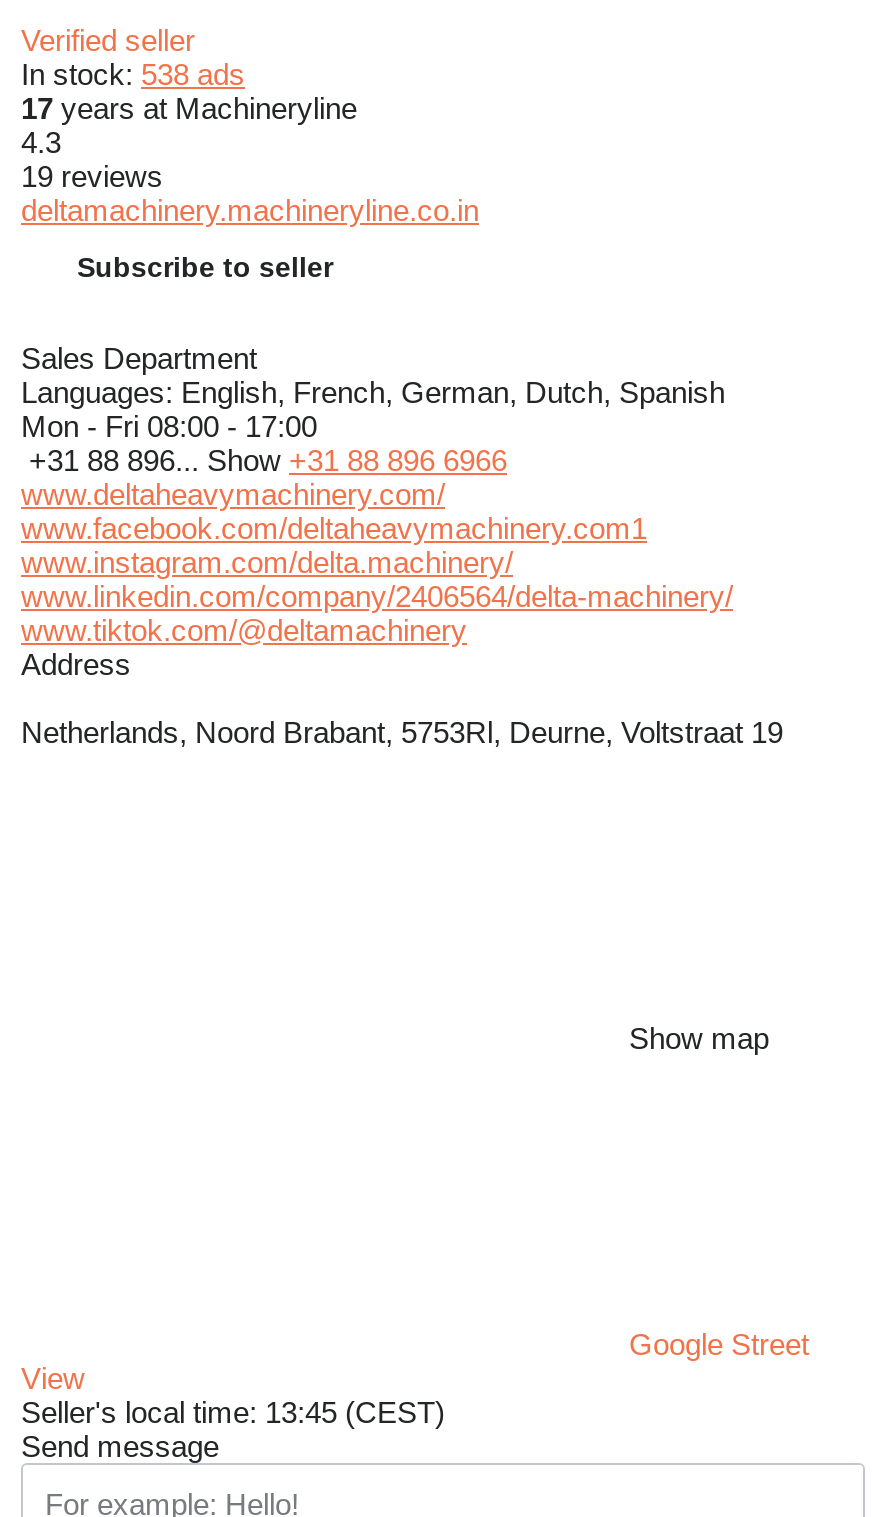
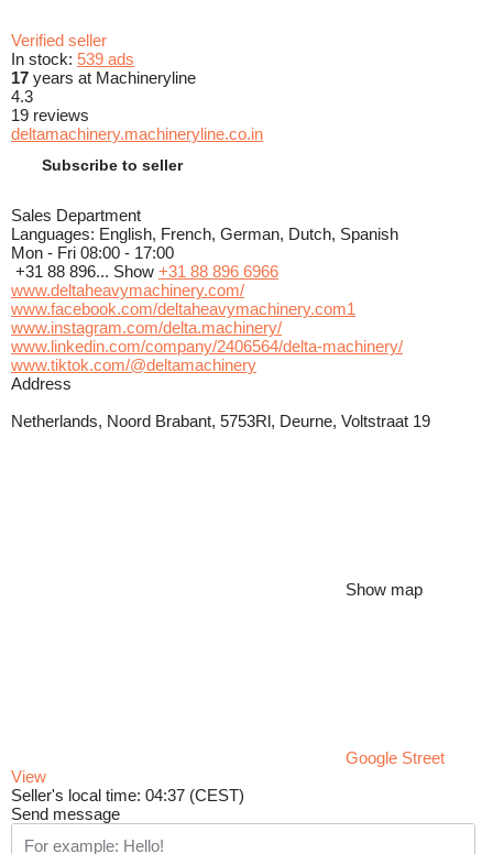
[21,58,245,92] In stock: 538 ads -> [11,50,134,69] In stock: 539 ads
[21,1396,445,1430] Seller's local time: 13:45 (CEST) -> [11,786,244,805] Seller's local time: 04:37 (CEST)

